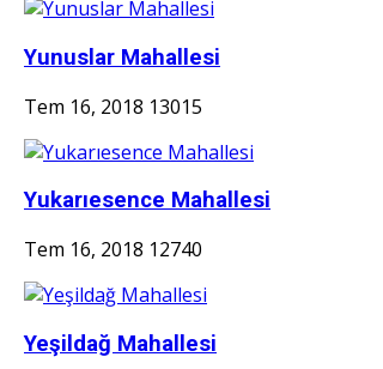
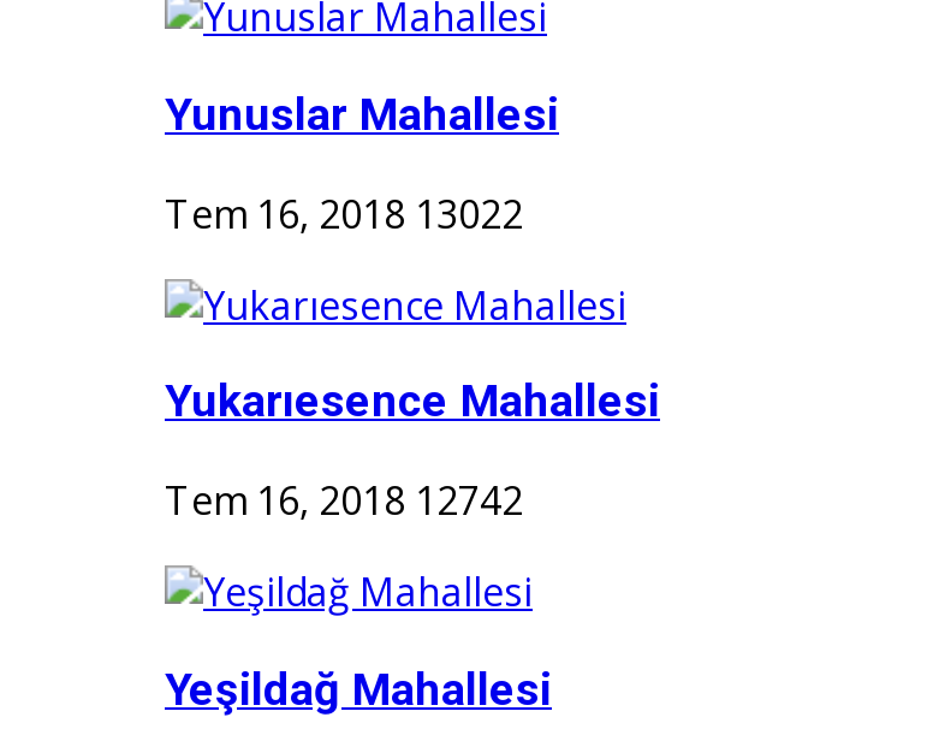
[24,93,202,119] Tem 16, 2018 13015 -> [165,187,523,240] Tem 16, 2018 13022
[24,236,202,262] Tem 16, 2018 12740 -> [165,474,523,527] Tem 16, 2018 12742

